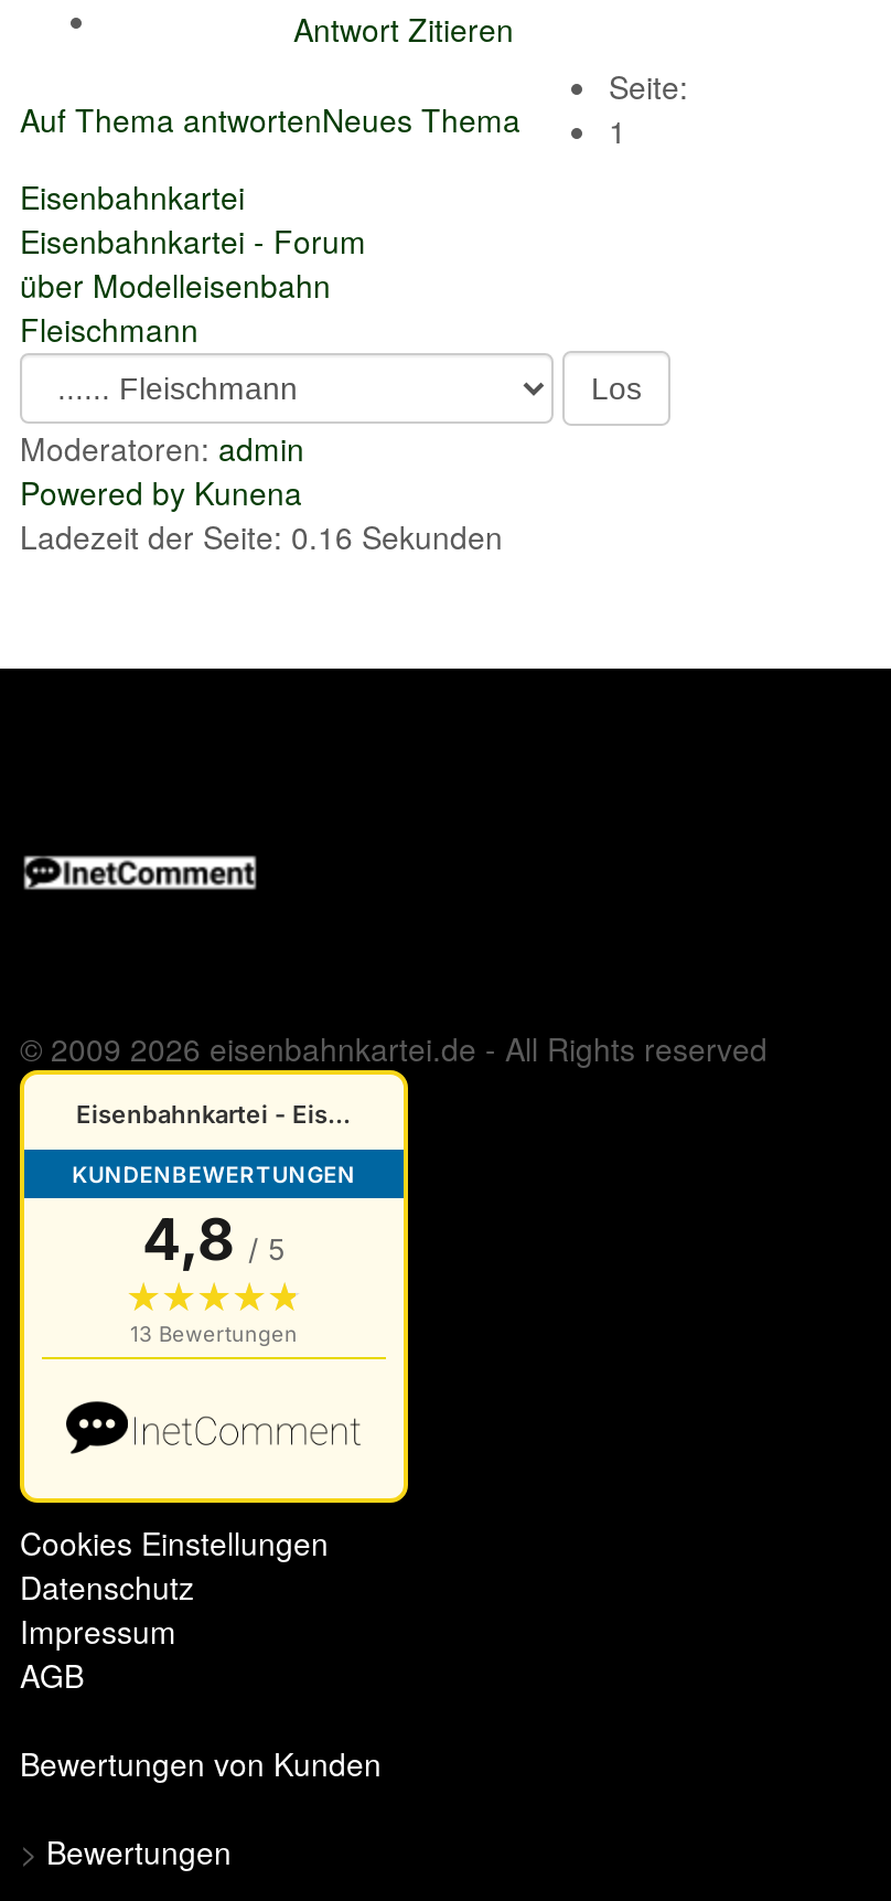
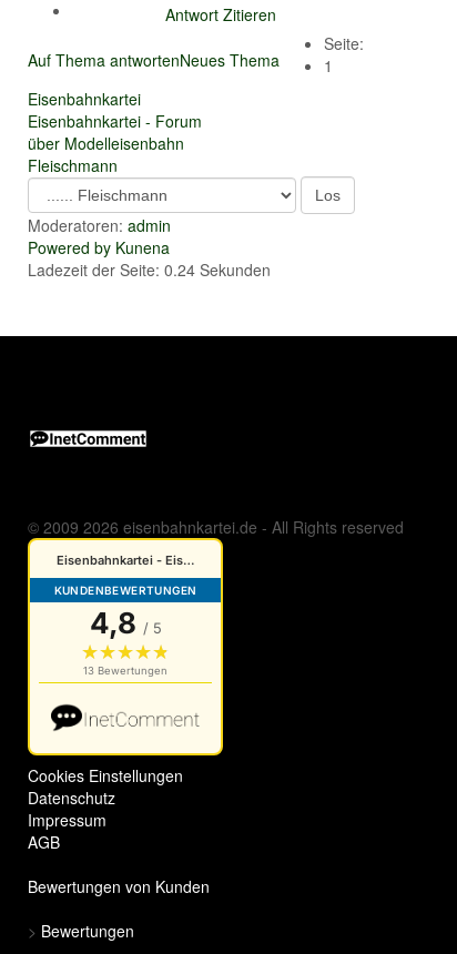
[20,514,503,558] Ladezeit der Seite: 0.16 Sekunden -> [28,258,271,281] Ladezeit der Seite: 0.24 Sekunden

